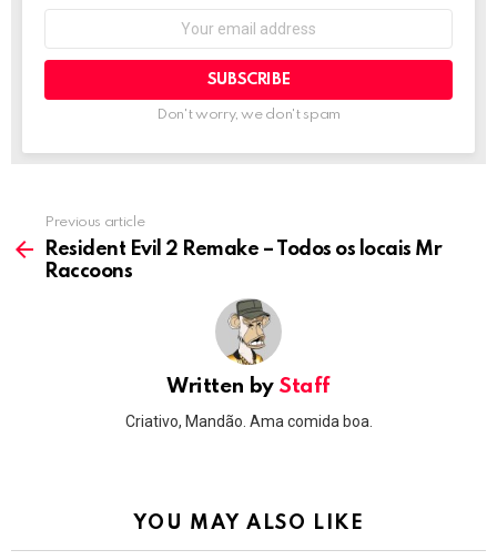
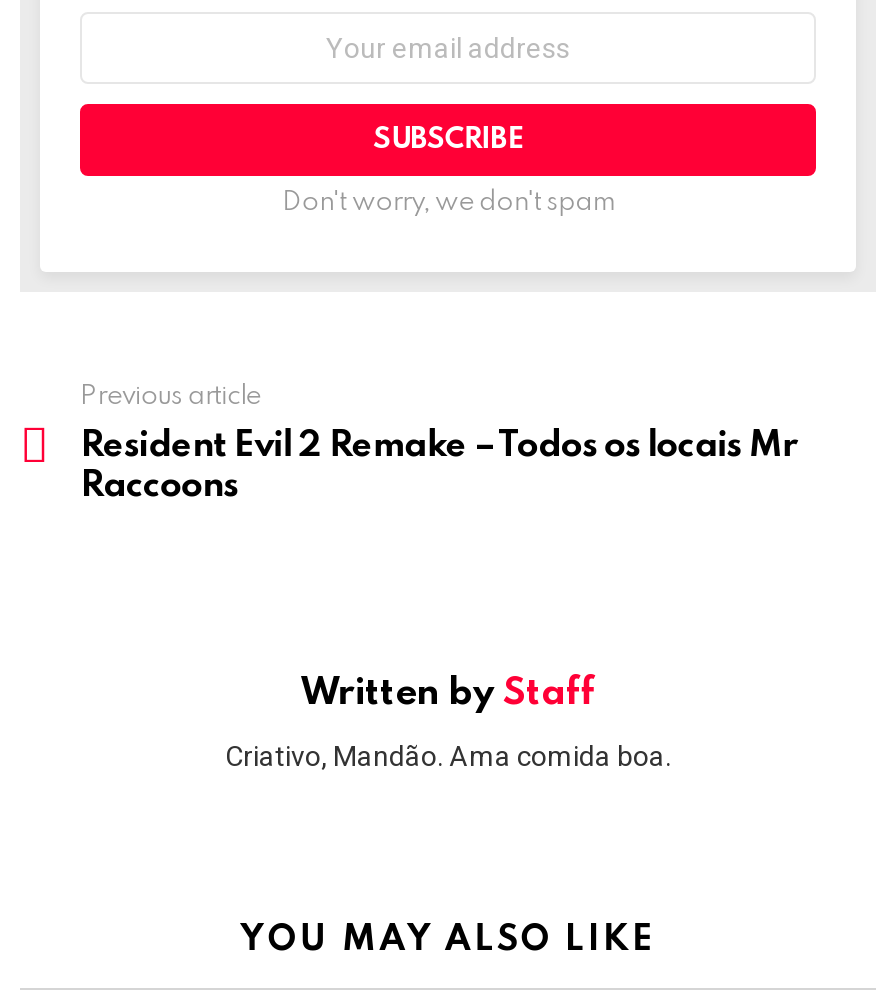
[215,298,282,366] [image] -> none

